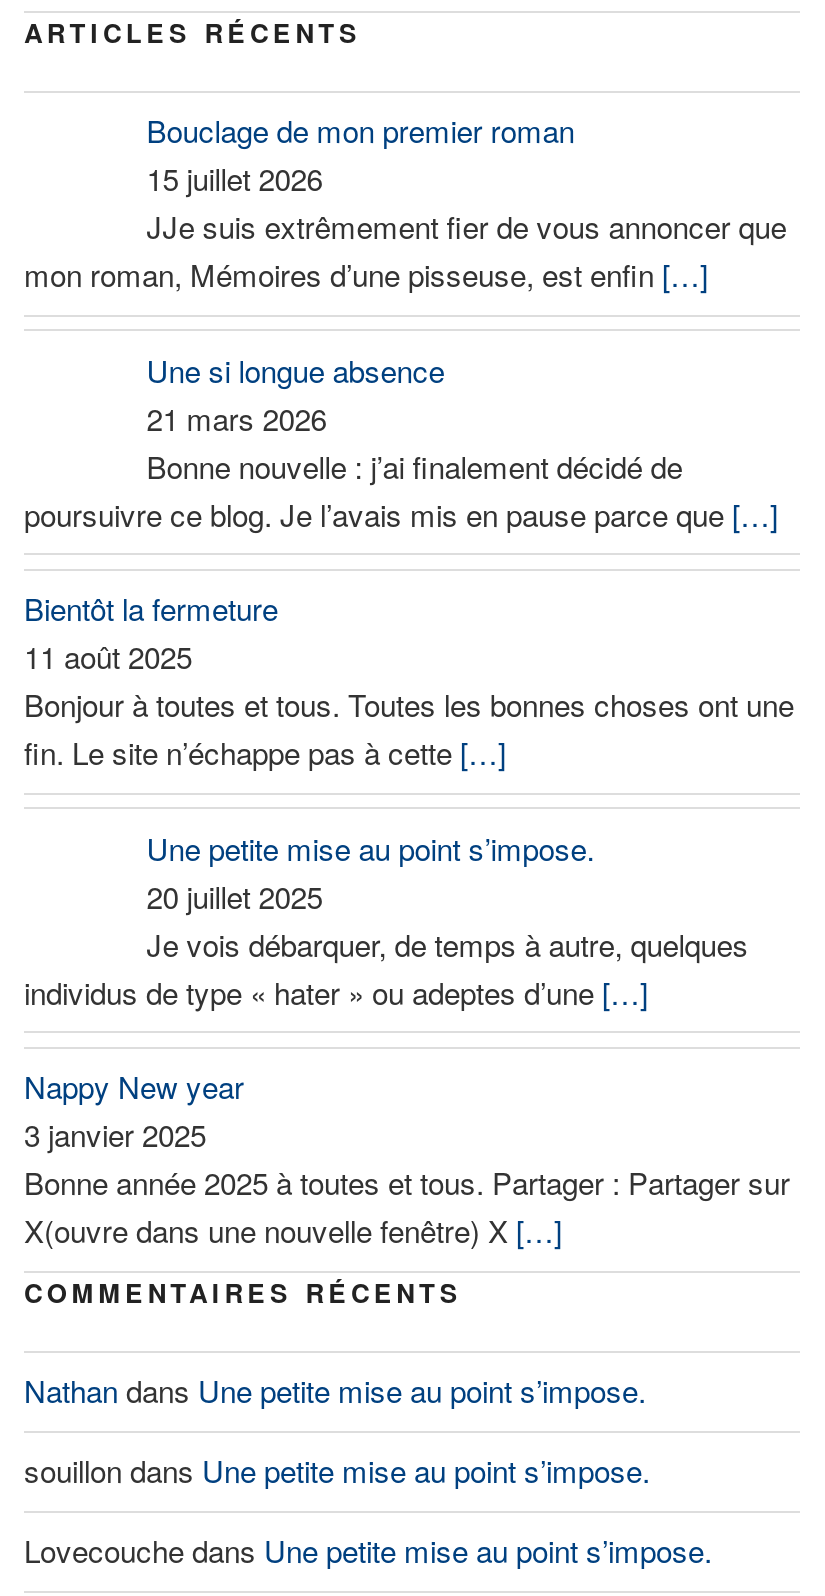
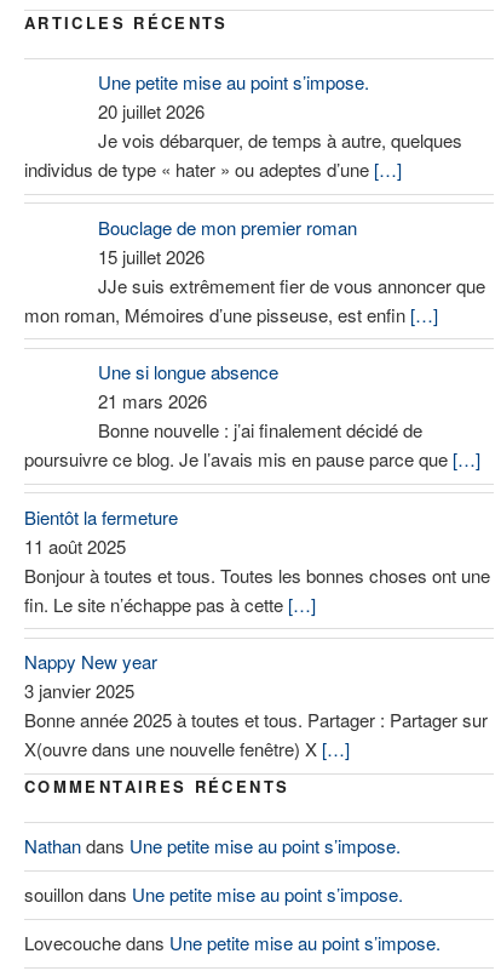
none -> [98,98,205,124] 20 juillet 2026
moved [24,109,794,773] -> [24,214,490,617]: Bouclage de mon premier roman | 15 juillet 2026 | JJe suis extrêmement fier de vous annoncer que | ... | Bonjour à toutes et tous. Toutes les bonnes choses ont une | fin. Le site n’échappe pas à cette […]
moved [146,826,594,868] -> [98,69,369,95]: Une petite mise au point s’impose.
[146,874,322,916] 20 juillet 2025 -> none
moved [24,922,748,1012] -> [24,127,463,182]: Je vois débarquer, de temps à autre, quelques | individus de type « hater » ou adeptes d’une […]

